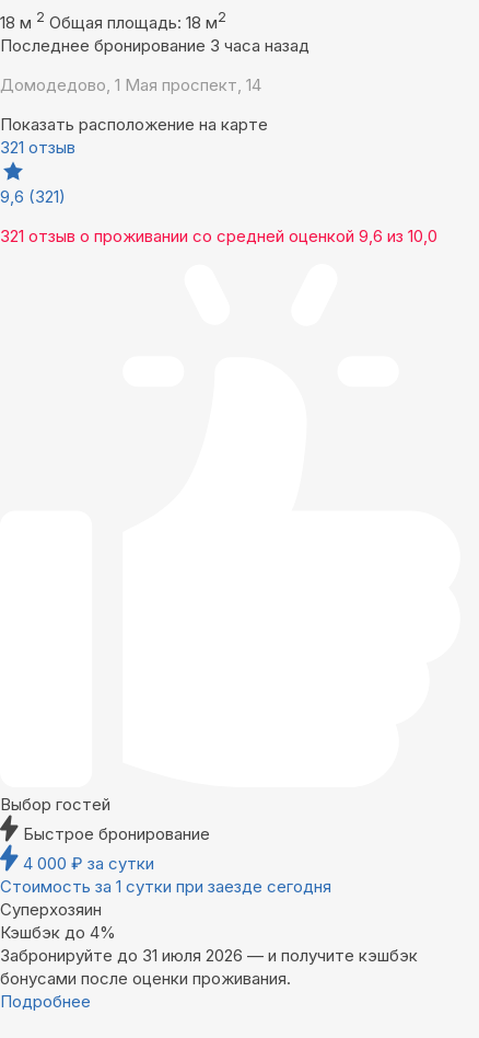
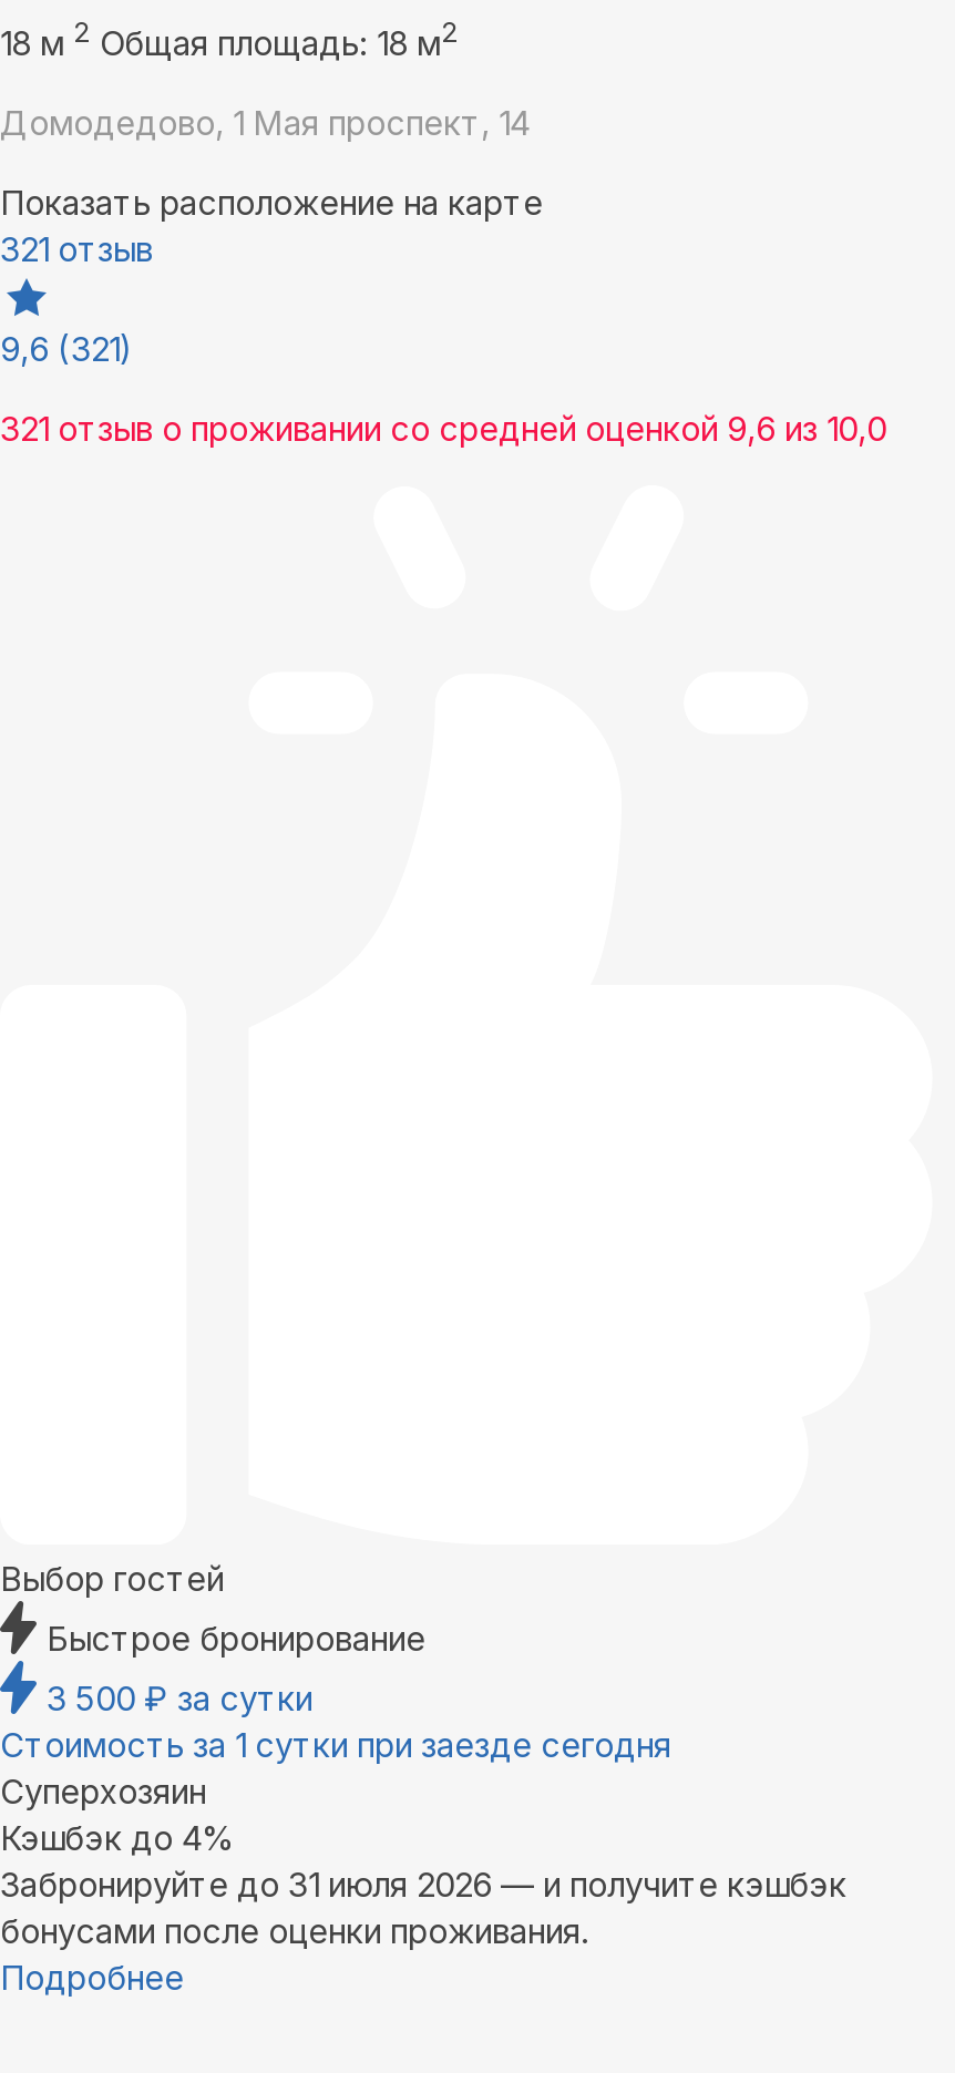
[0,35,309,56] Последнее бронирование 3 часа назад -> none
[23,853,154,874] 4 000 ₽ за сутки -> [47,1678,312,1720] 3 500 ₽ за сутки

